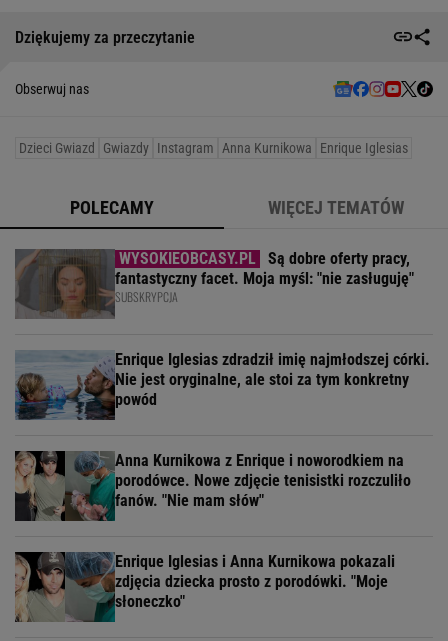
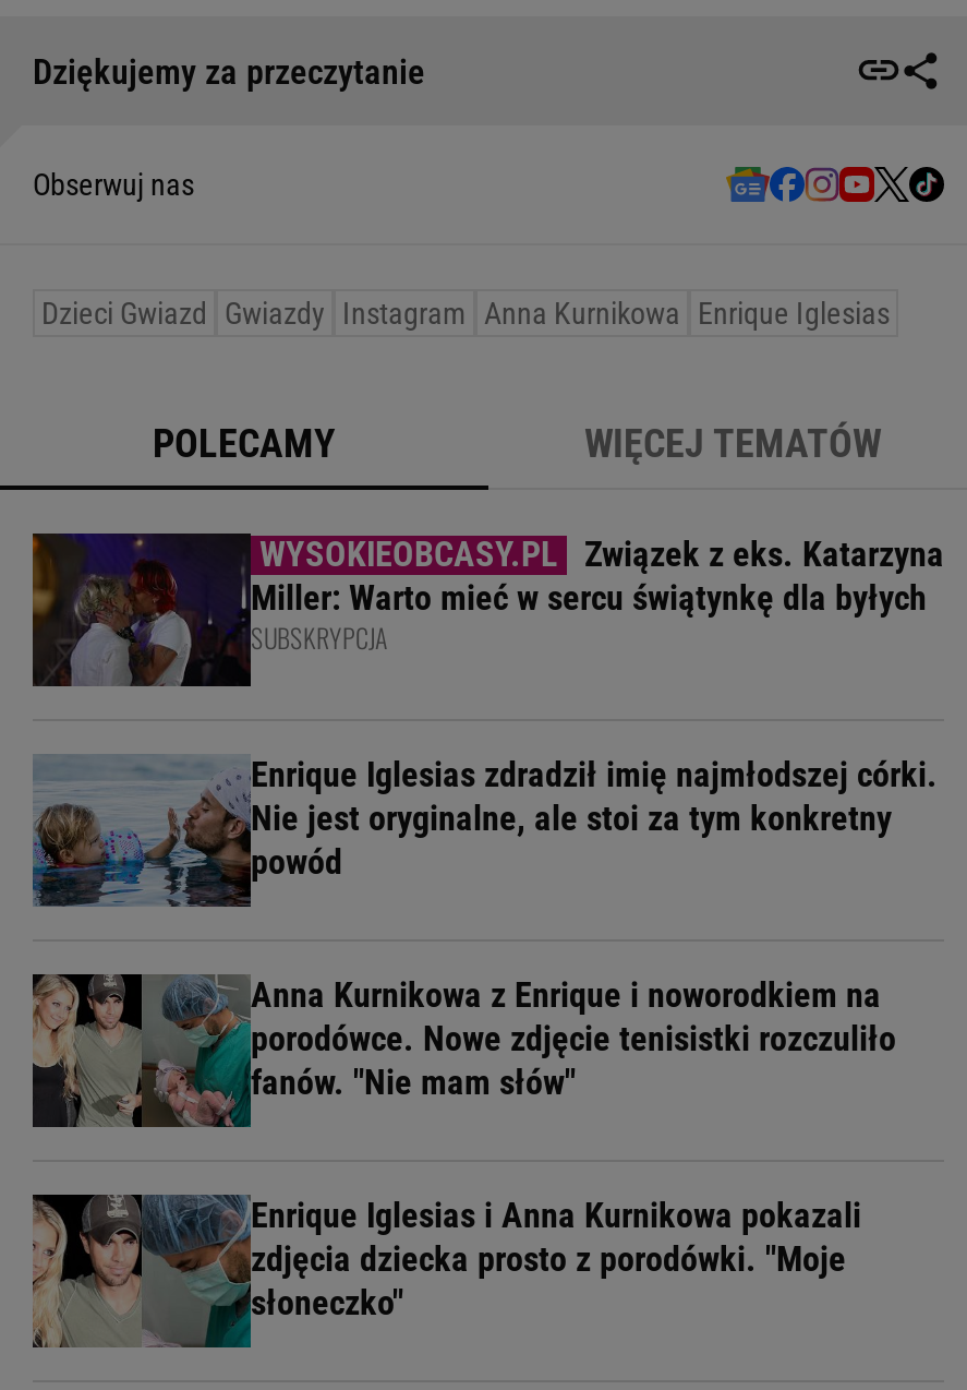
[14,248,414,319] [image] | Są dobre oferty pracy, | fantastyczny facet. Moja myśl: "nie zasługuję" -> [31,531,944,686] [image] | Związek z eks. Katarzyna | Miller: Warto mieć w sercu świątynkę dla byłych

